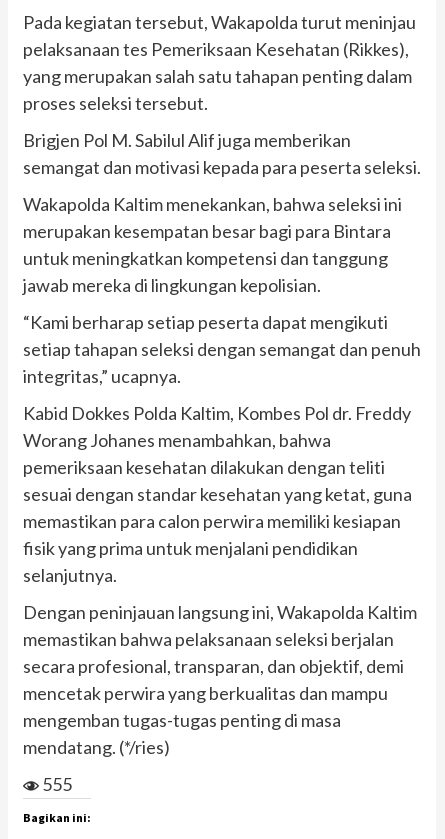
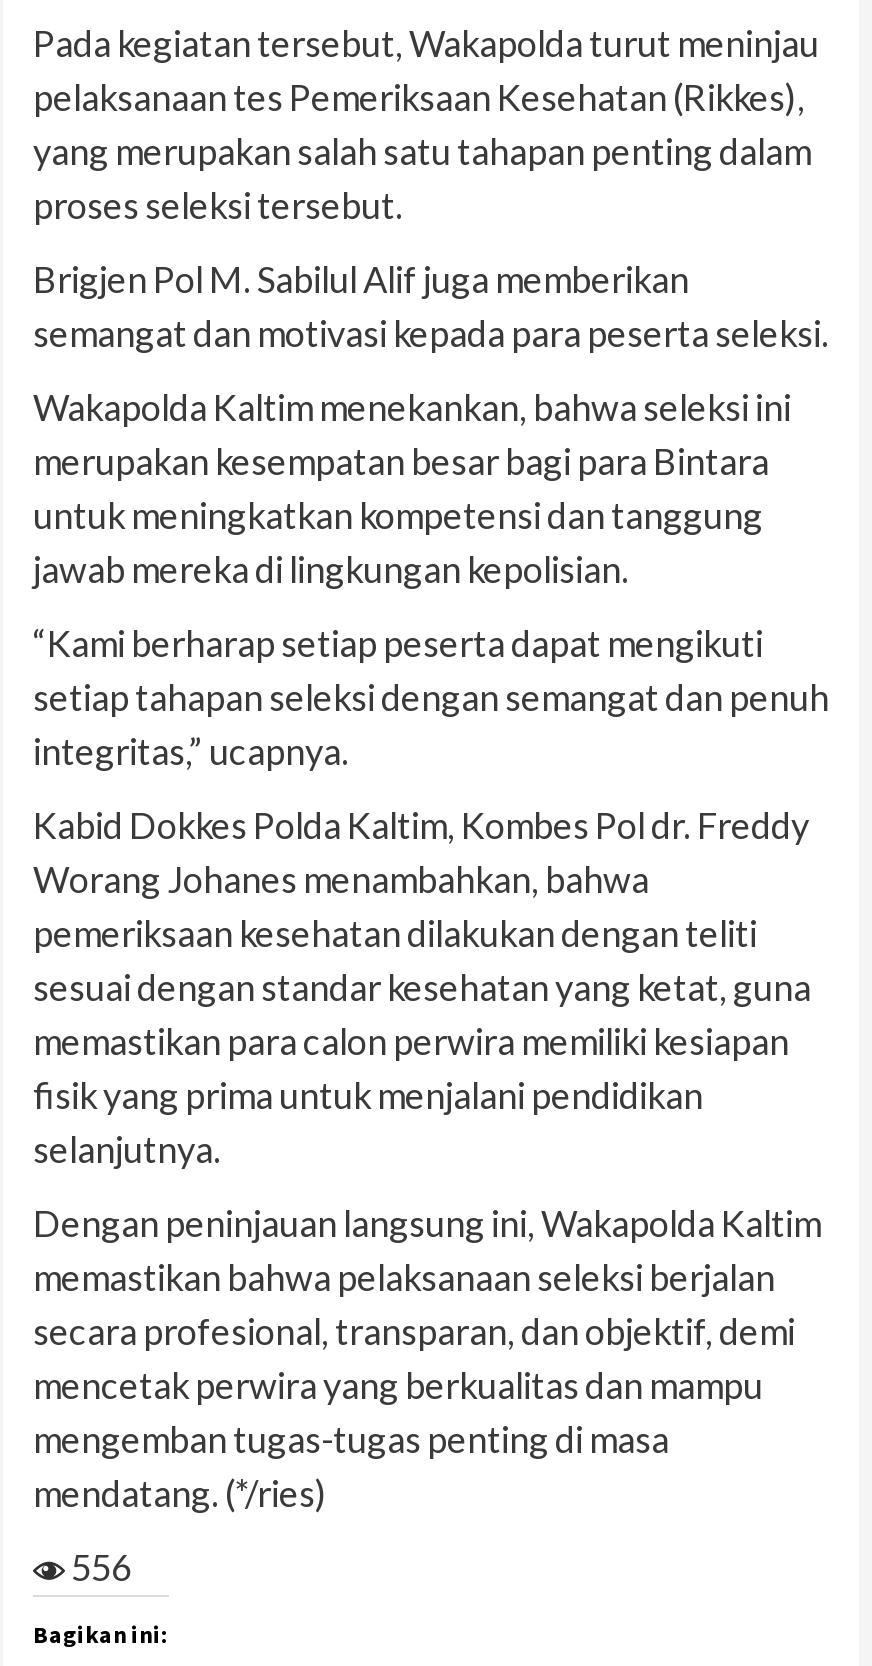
[39,773,72,795] 555 -> [65,1544,131,1588] 556

